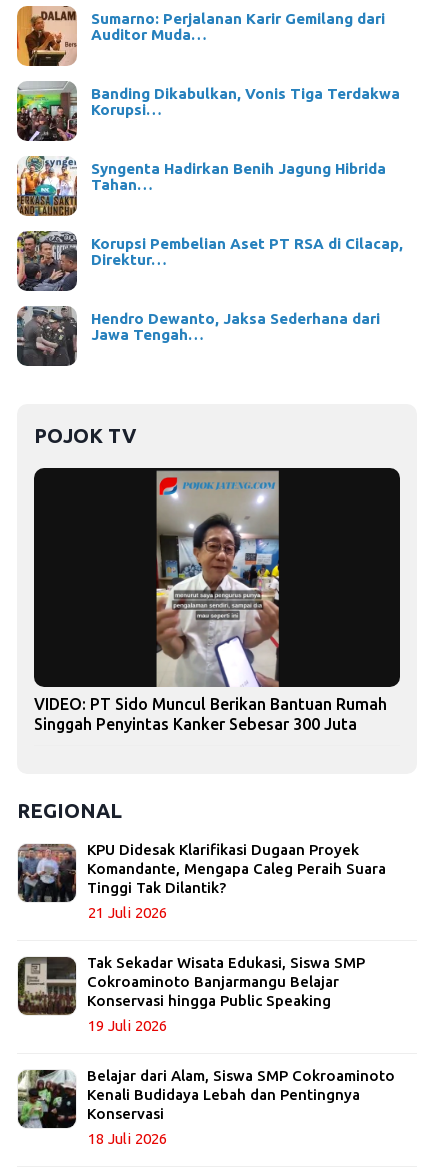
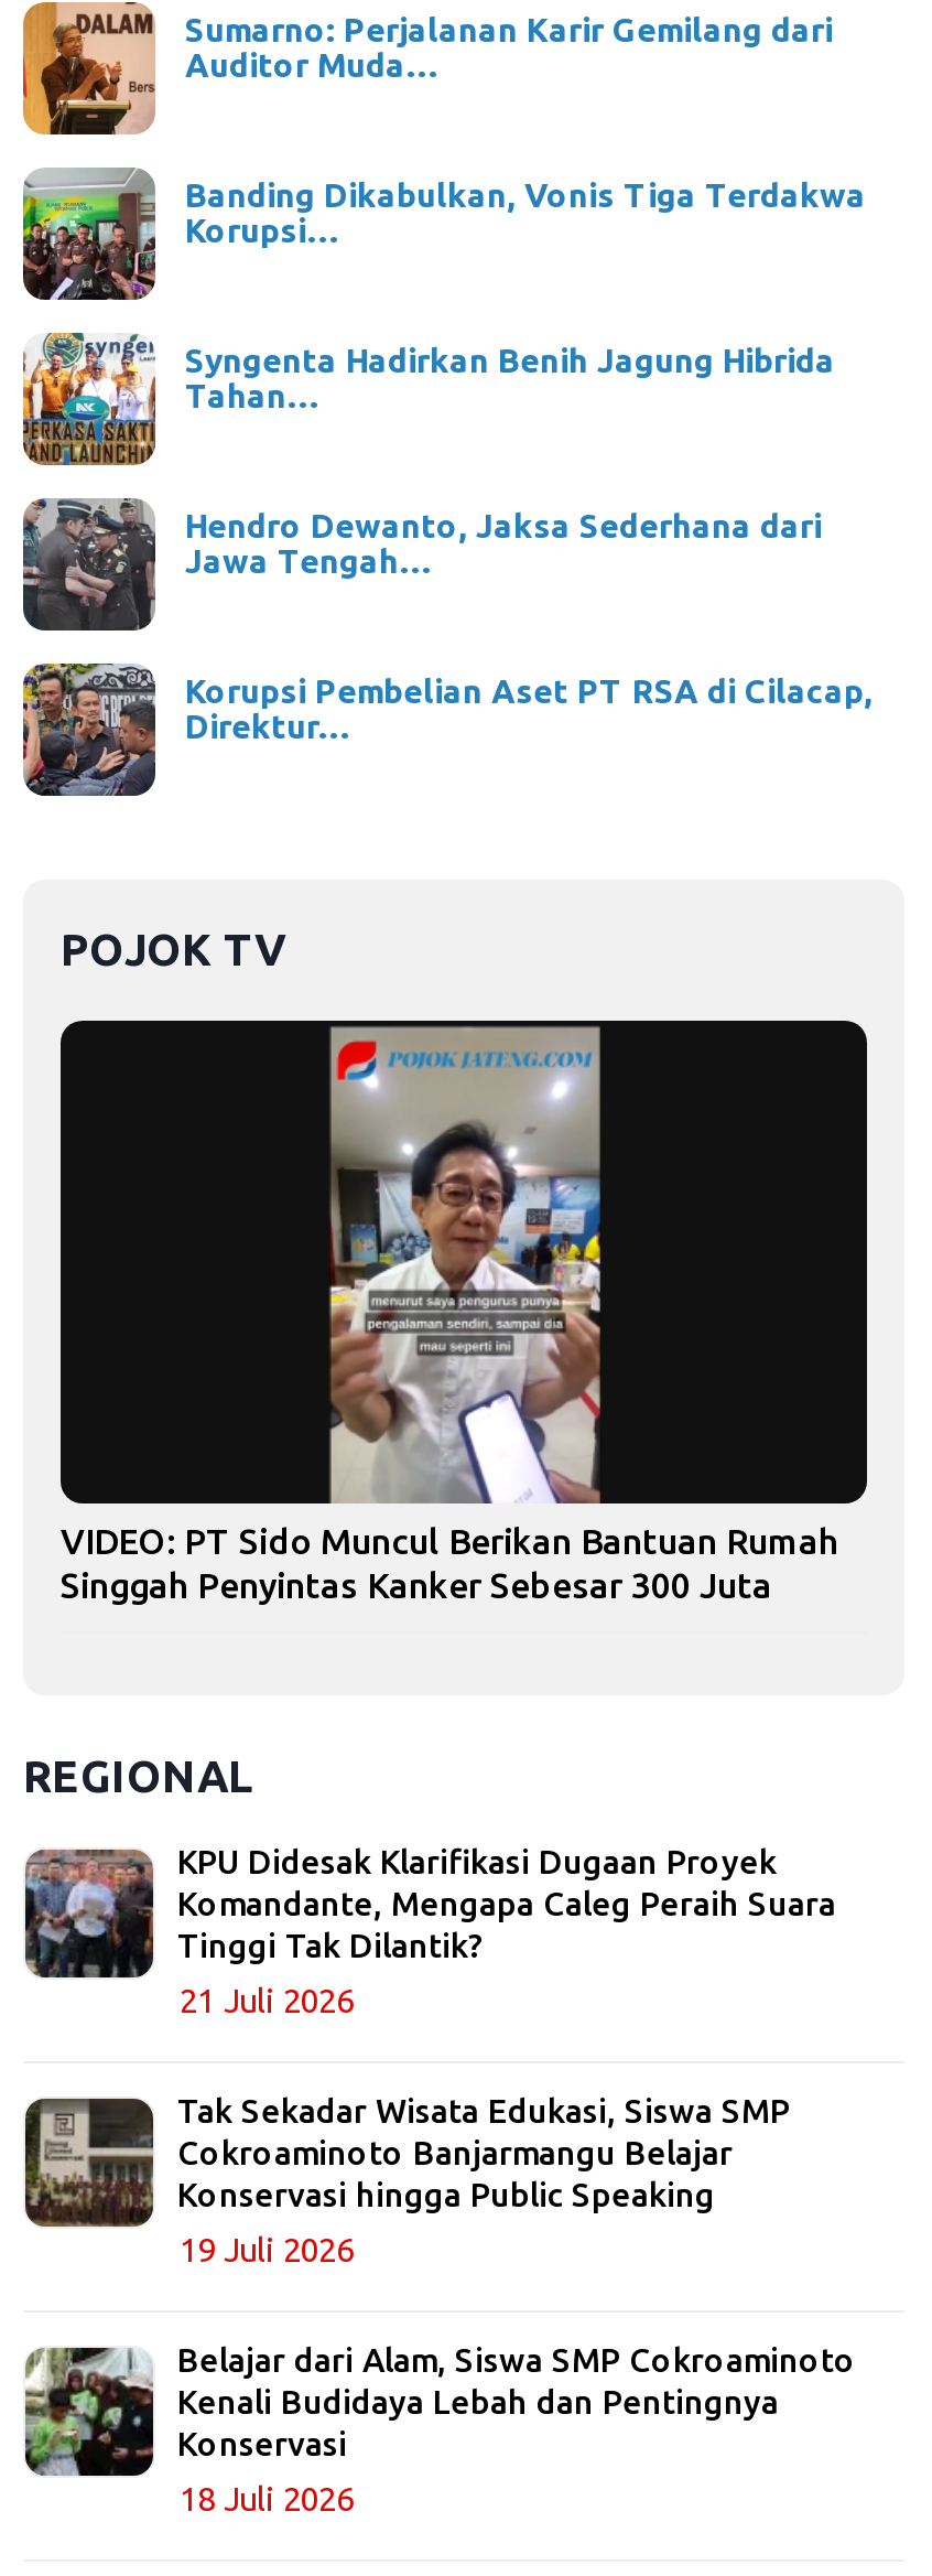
moved [15,229,402,292] -> [19,659,873,798]: [image] | Korupsi Pembelian Aset PT RSA di Cilacap, | Direktur…
moved [16,306,379,366] -> [21,498,822,630]: [image] | Hendro Dewanto, Jaksa Sederhana dari | Jawa Tengah…

